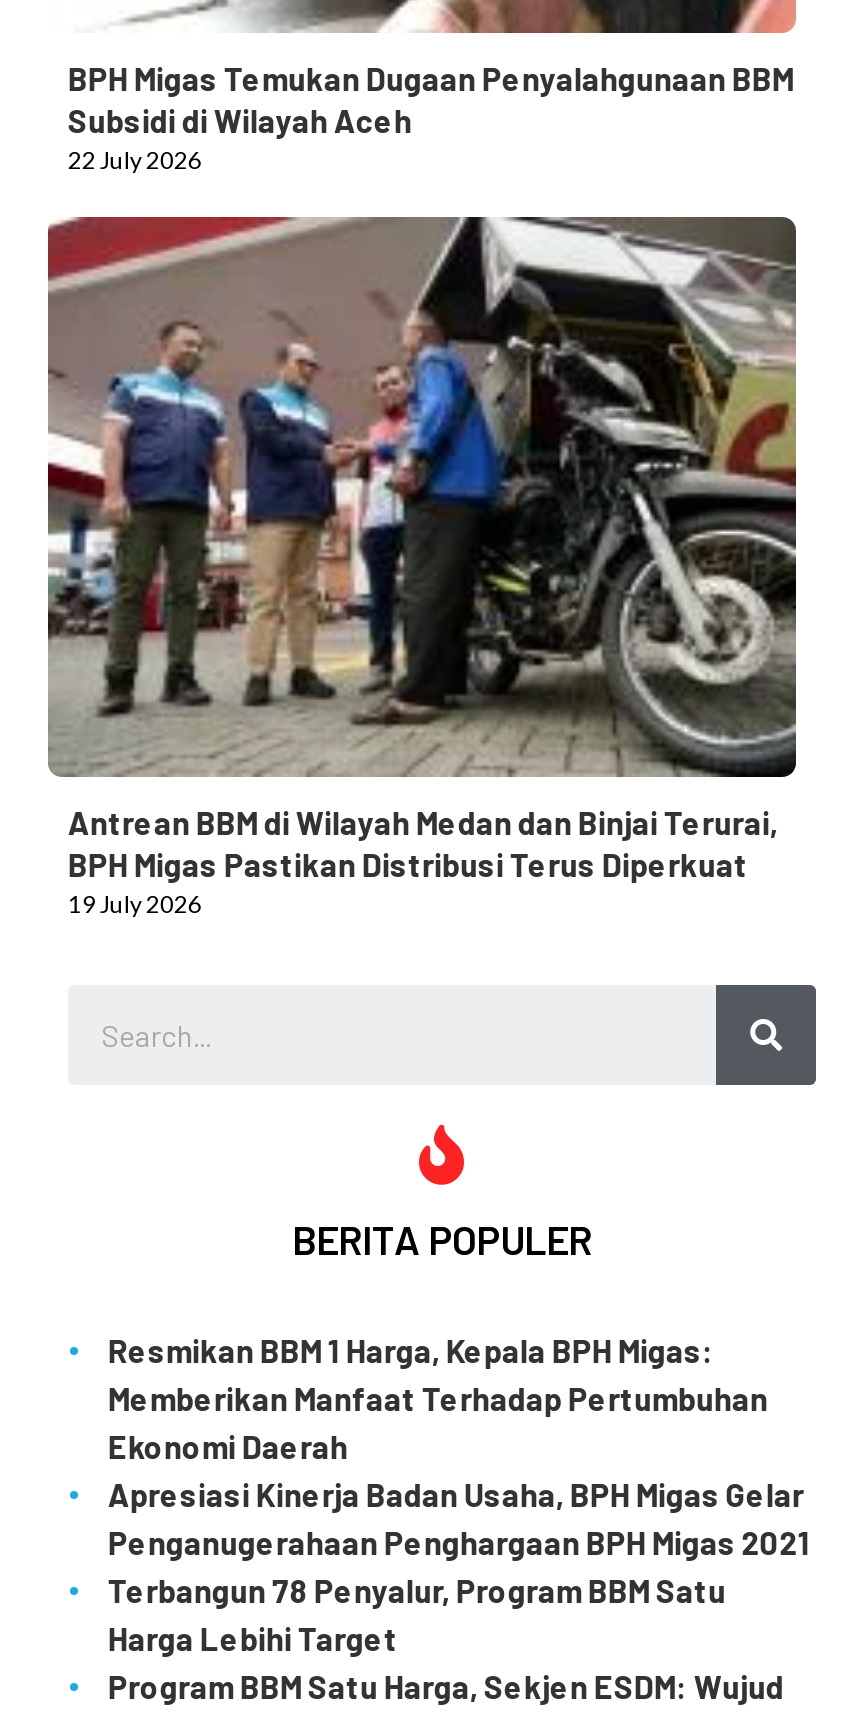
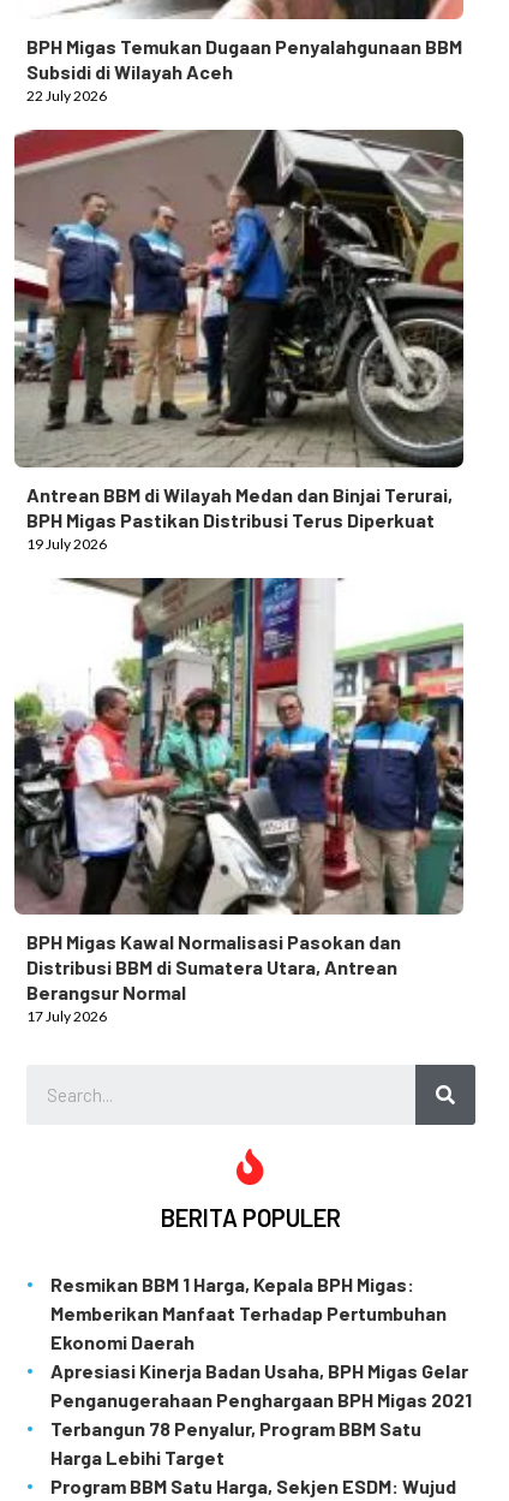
none -> [13,577,465,1026] [image] | BPH Migas Kawal Normalisasi Pasokan dan | Distribusi BBM di Sumatera Utara, Antrean | Berangsur Normal | 17 July 2026

